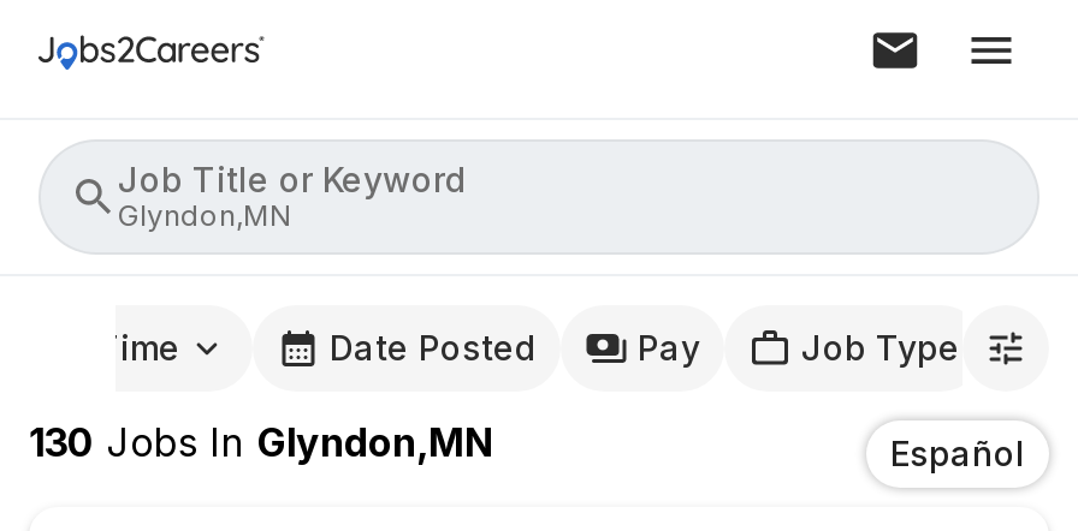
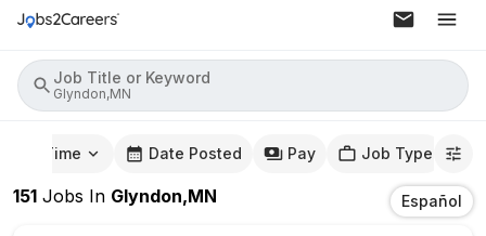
[29,418,493,466] 130 Jobs In Glyndon,MN -> [13,185,217,207] 151 Jobs In Glyndon,MN

